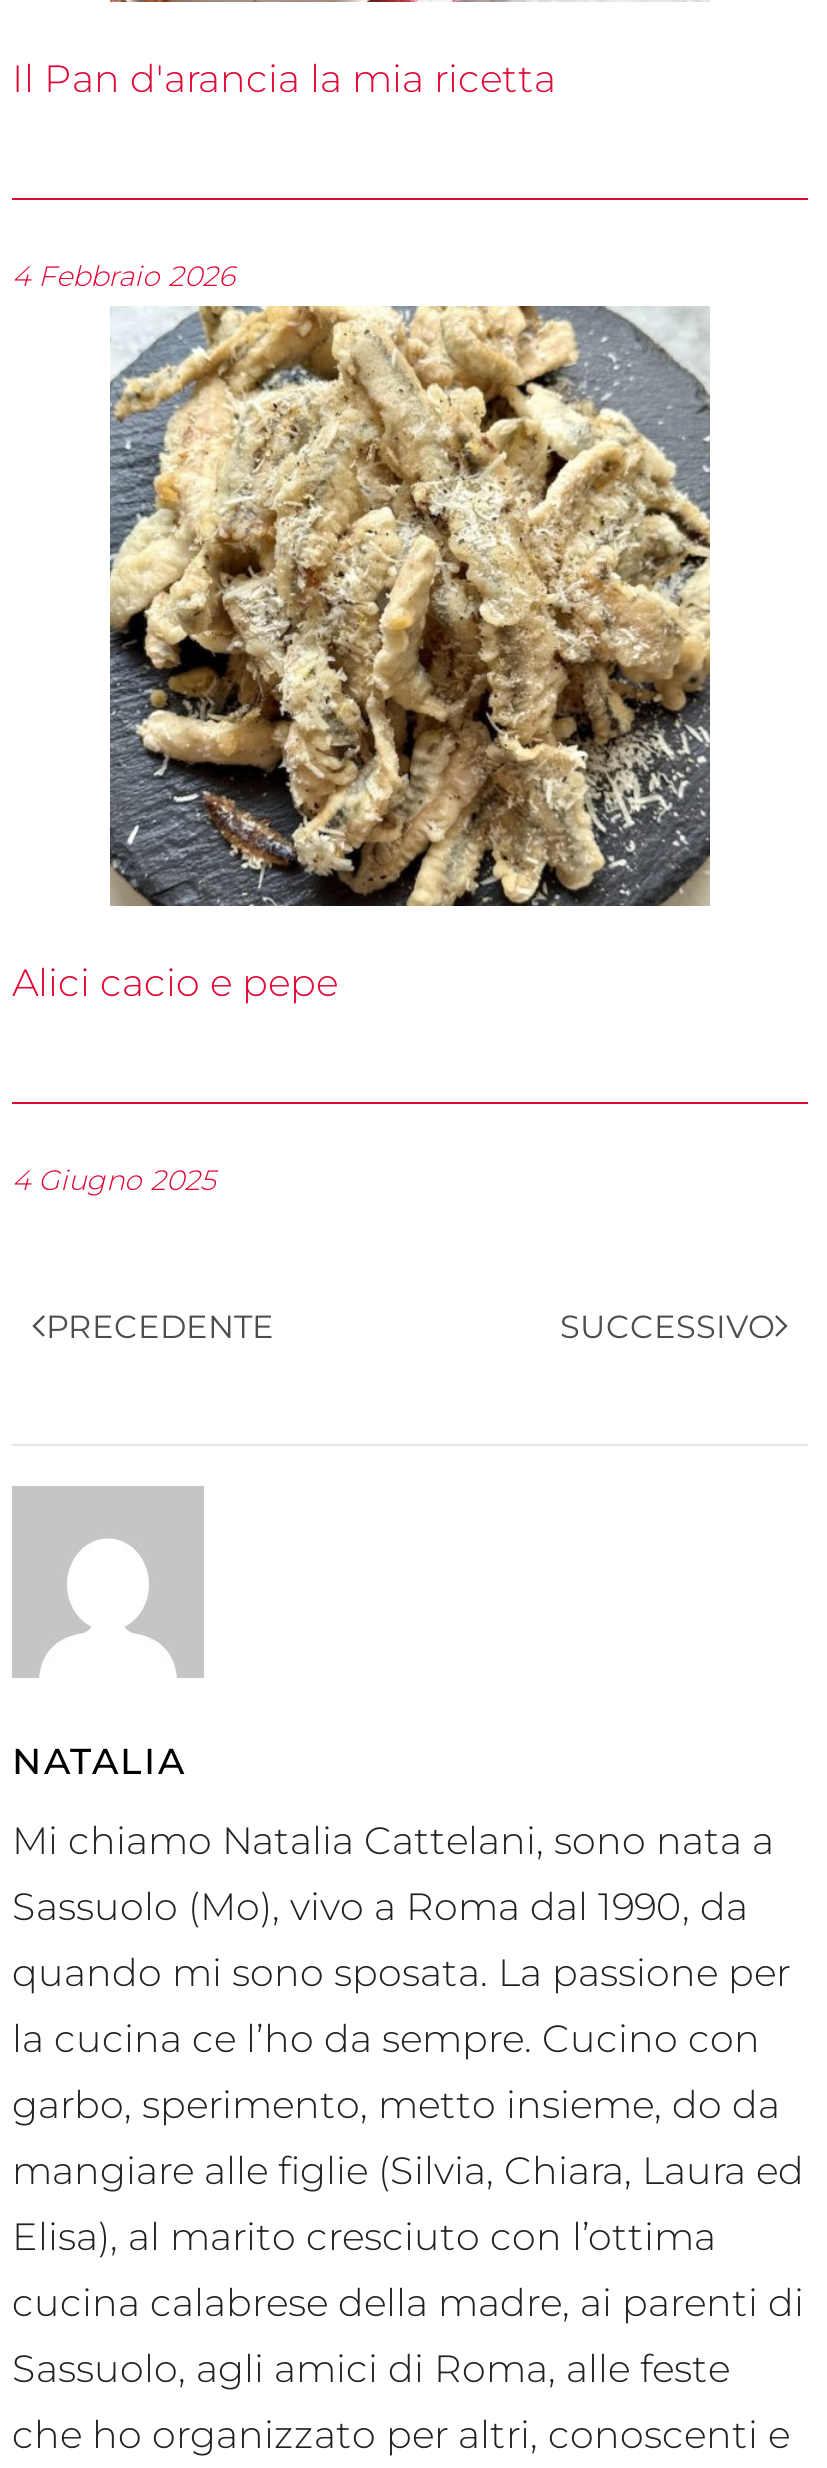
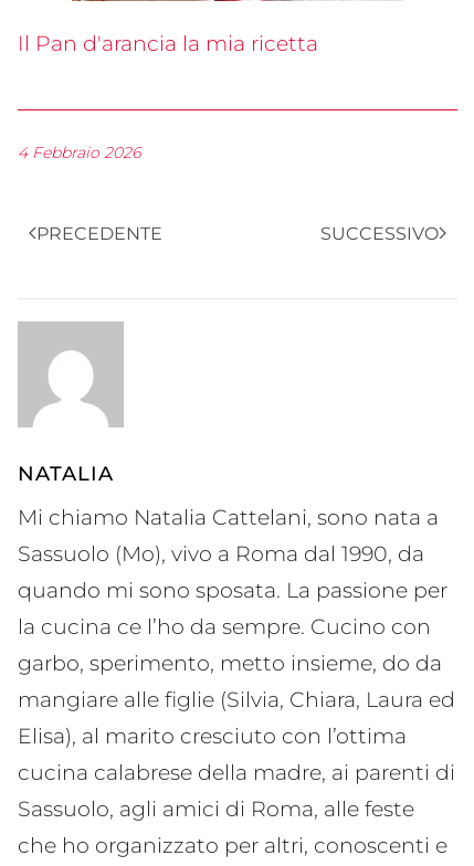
[12,304,712,1006] [image] | Alici cacio e pepe -> none
[12,1162,216,1198] 4 Giugno 2025 -> none

